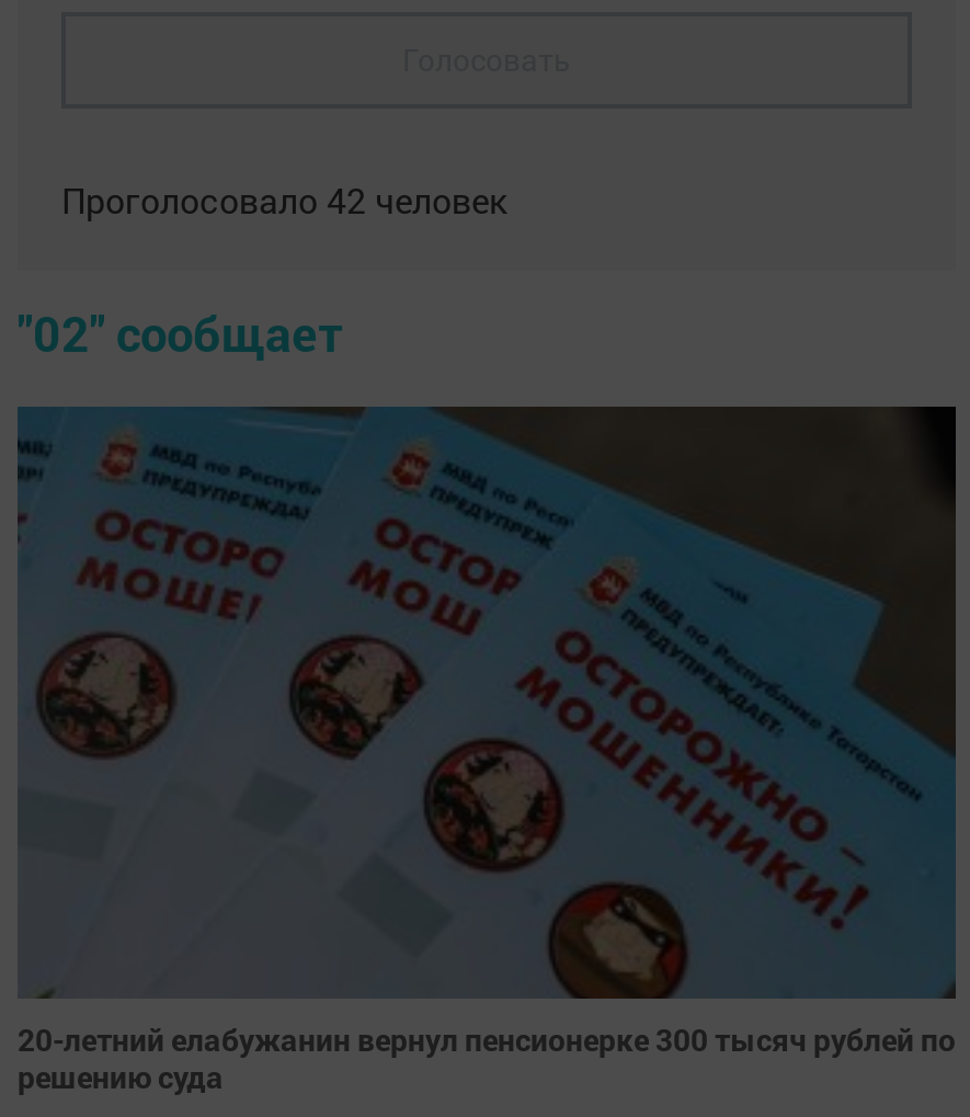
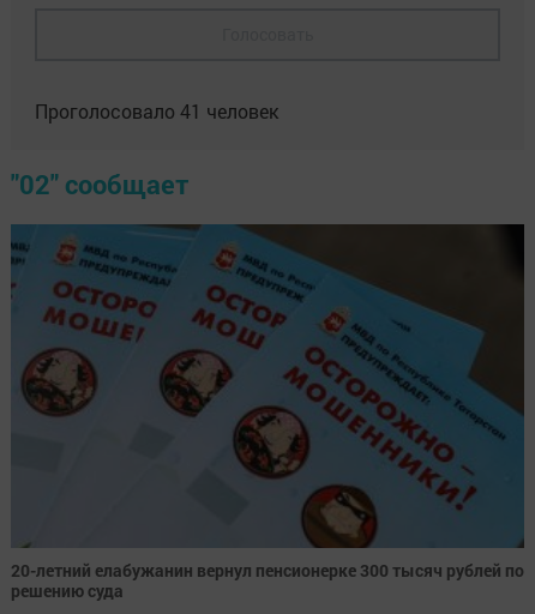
[61,176,506,222] Проголосовало 42 человек -> [35,98,278,123] Проголосовало 41 человек

